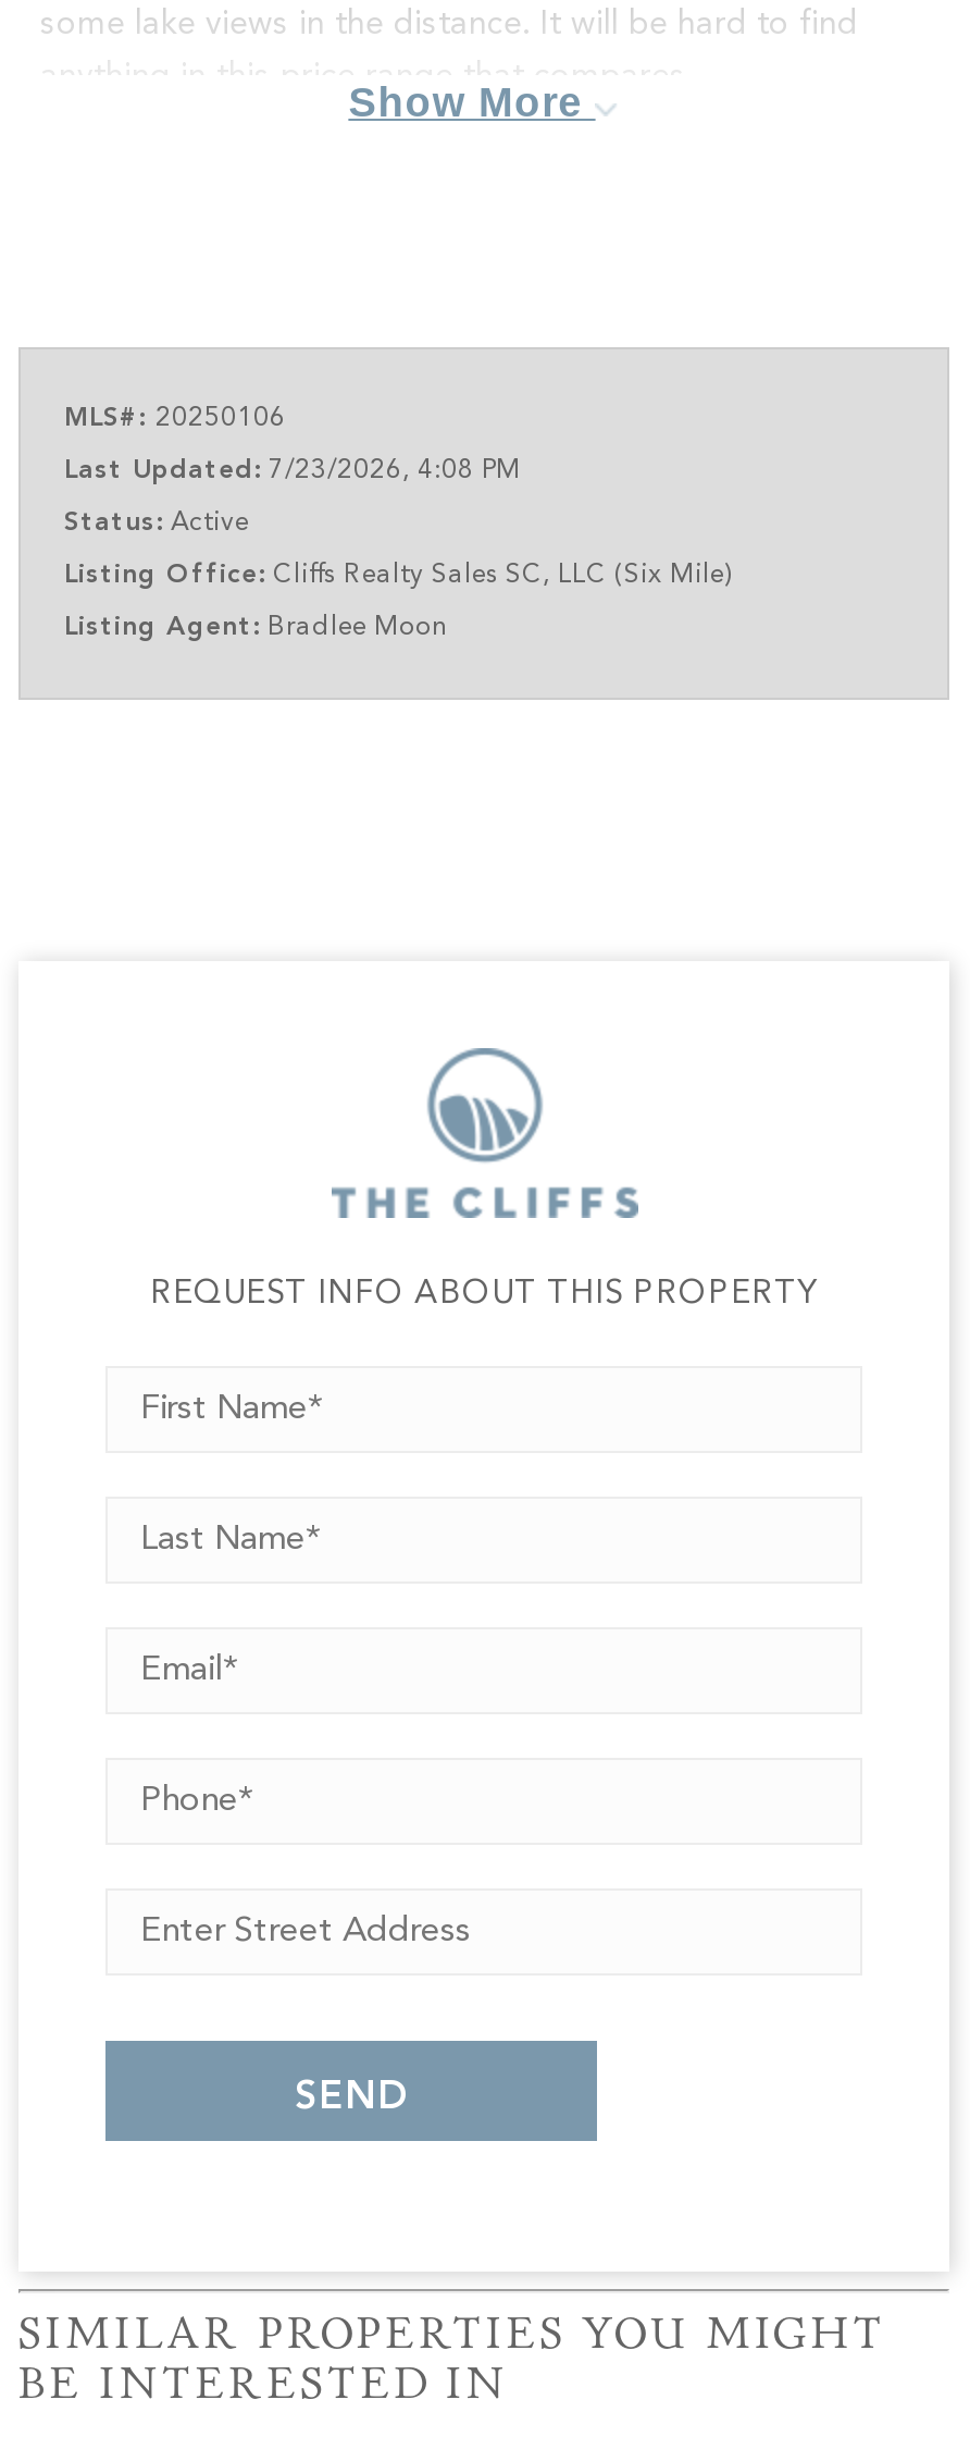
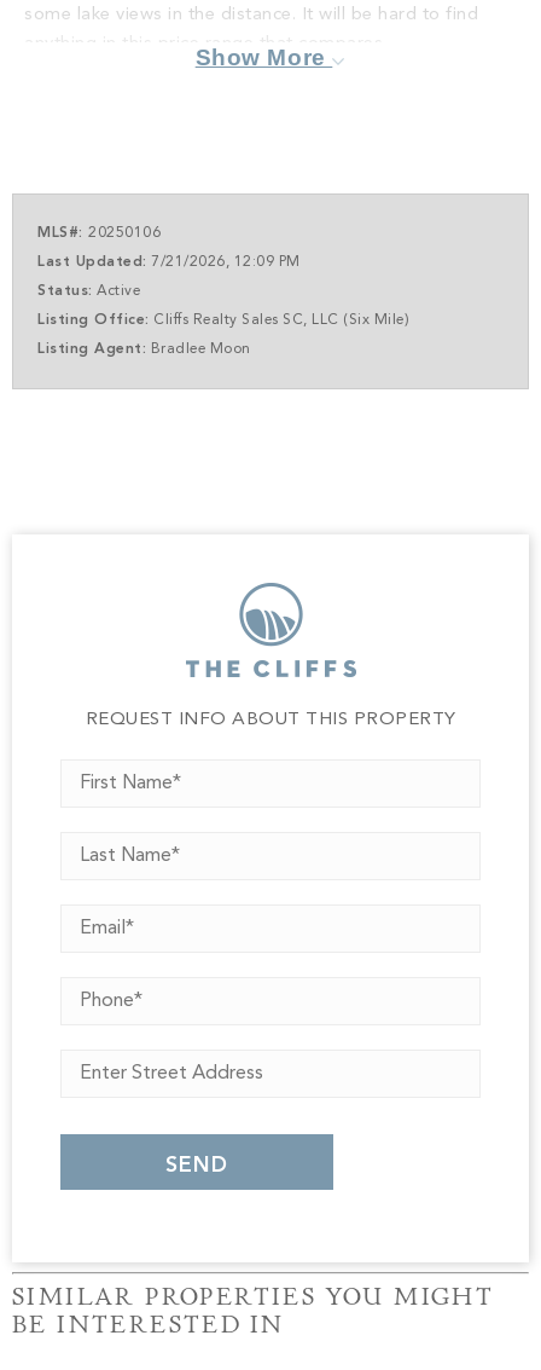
[64,459,521,485] Last Updated: 7/23/2026, 4:08 PM -> [37,256,300,270] Last Updated: 7/21/2026, 12:09 PM

